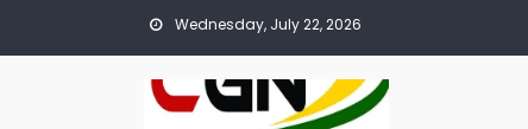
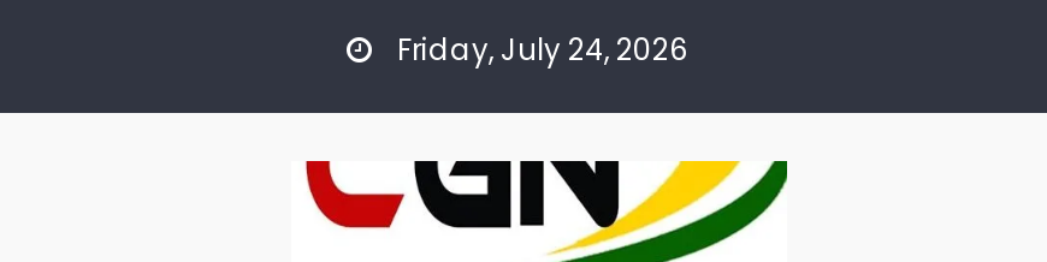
[171,14,362,34] Wednesday, July 22, 2026 -> [390,29,688,70] Friday, July 24, 2026

